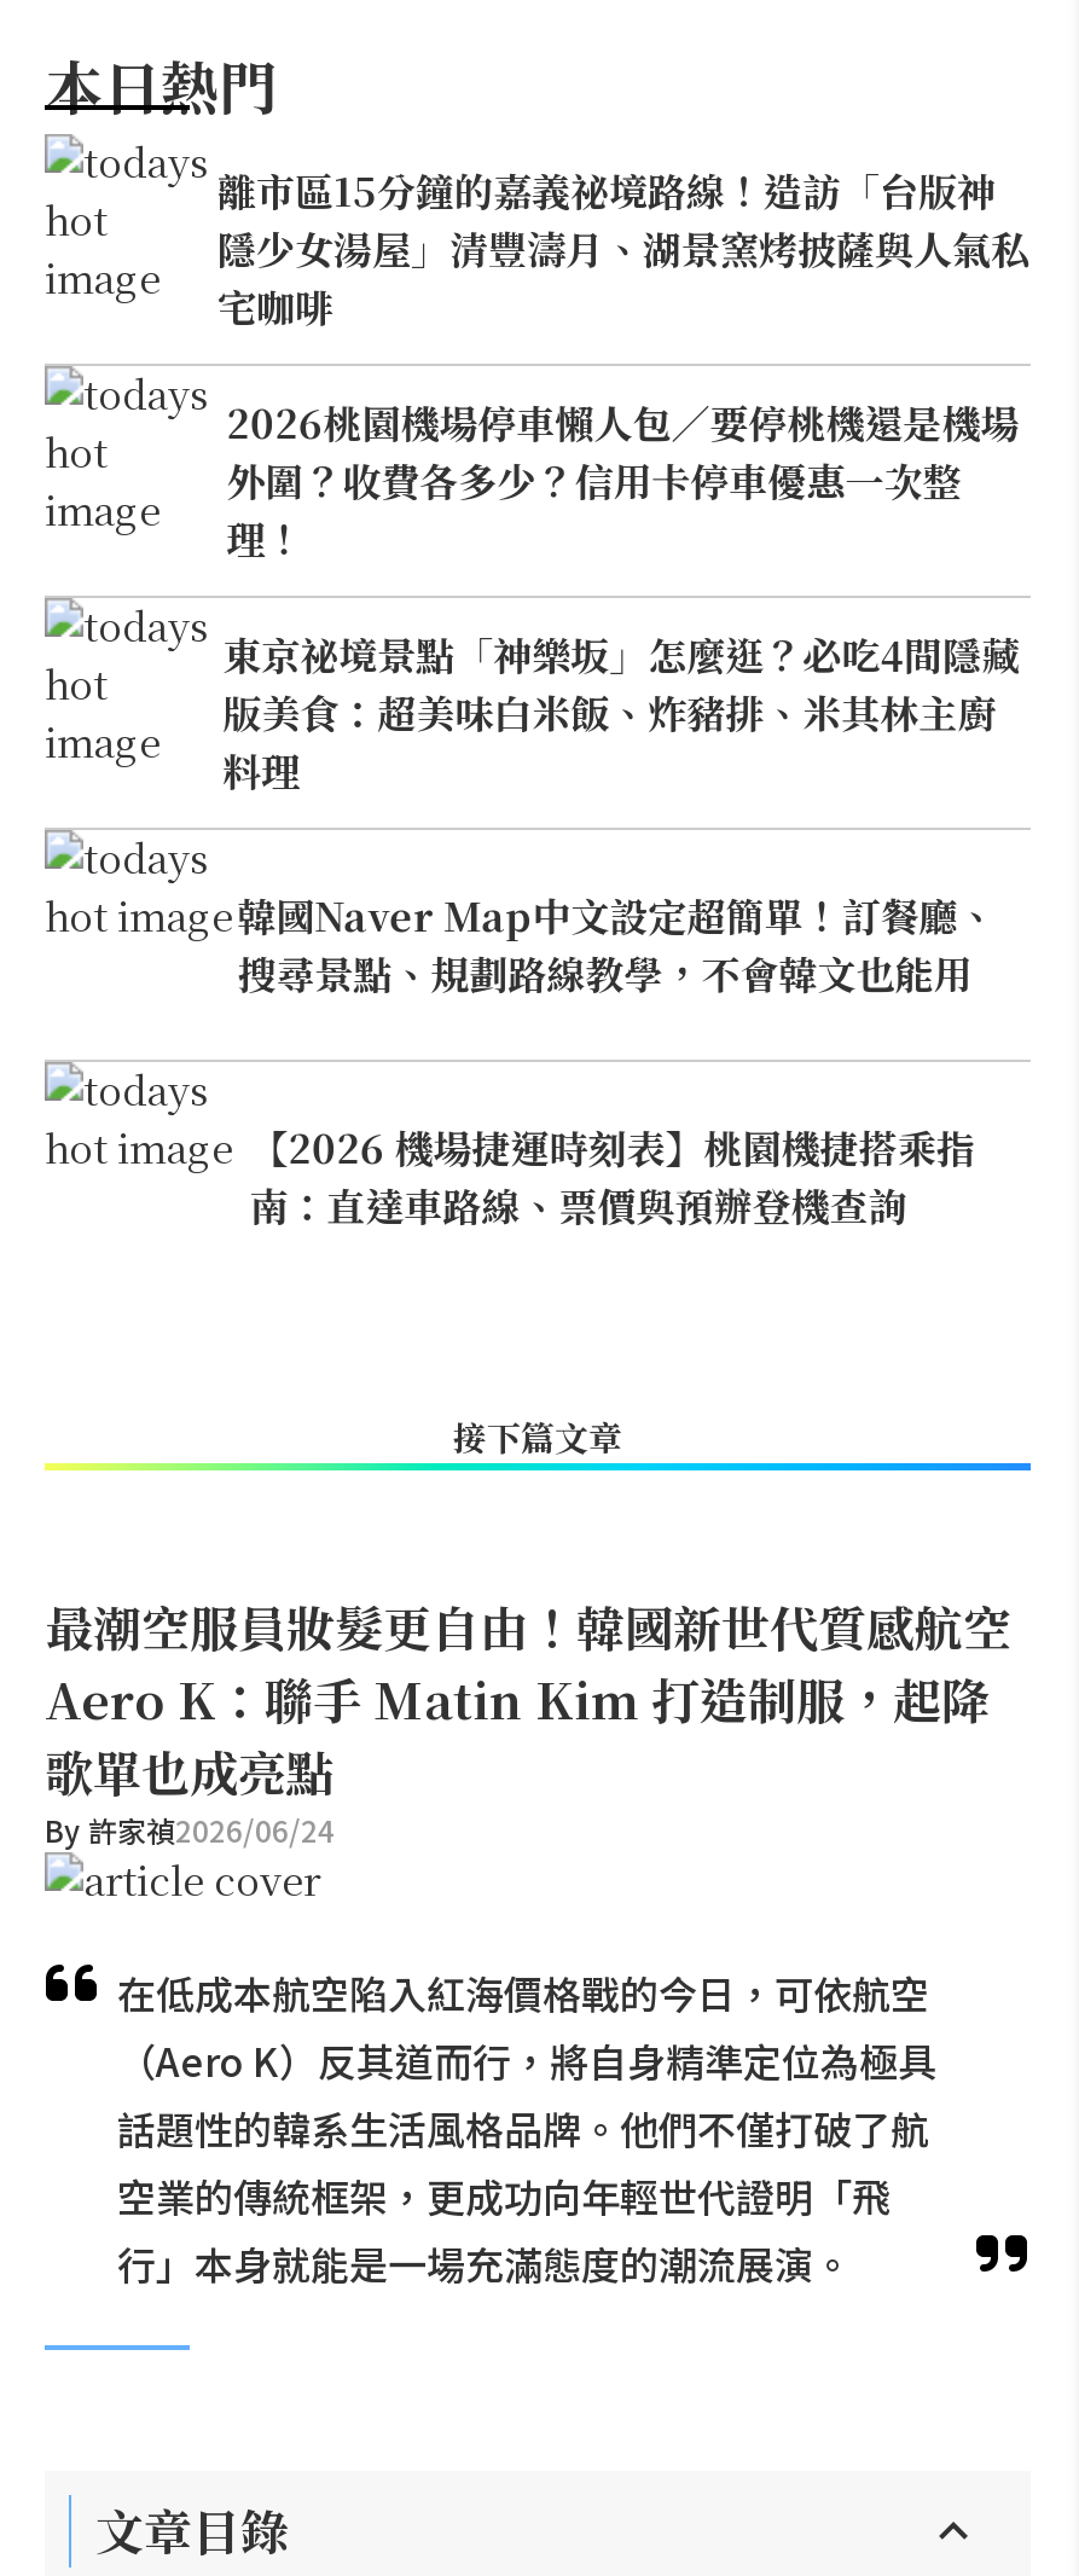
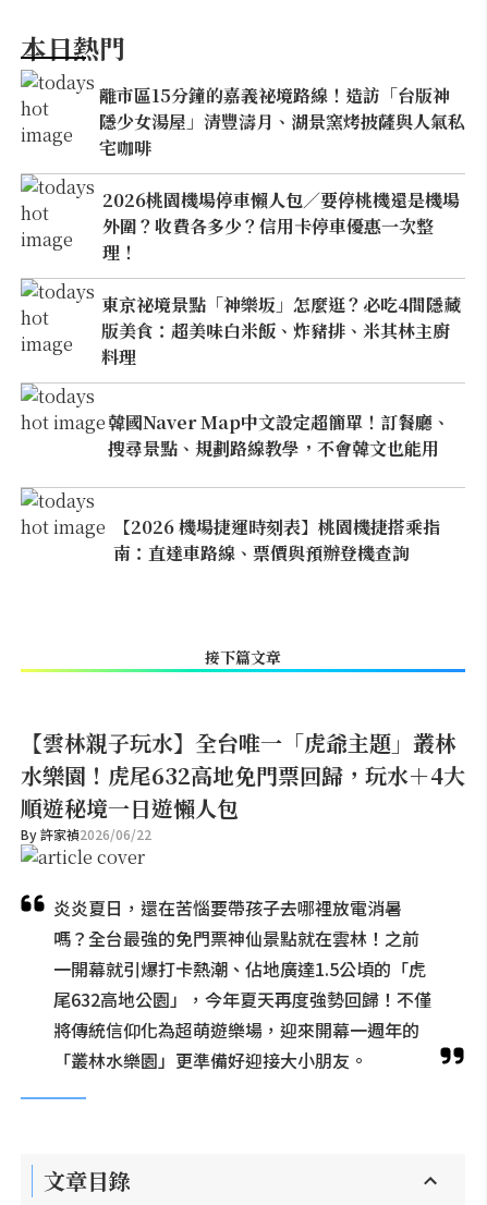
[45,1591,1011,1850] 最潮空服員妝髮更自由！韓國新世代質感航空 | Aero K：聯手 Matin Kim 打造制服，起降 | 歌單也成亮點 | By 許家禎2026/06/24 -> [21,727,465,843] 【雲林親子玩水】全台唯一「虎爺主題」叢林 | 水樂園！虎尾632高地免門票回歸，玩水＋4大 | 順遊秘境一日遊懶人包 | By 許家禎2026/06/22
[117,1963,936,2292] 在低成本航空陷入紅海價格戰的今日，可依航空 | （Aero K）反其道而行，將自身精準定位為極具 | 話題性的韓系生活風格品牌。他們不僅打破了航 | 空業的傳統框架，更成功向年輕世代證明「飛 | 行」本身就能是一場充滿態度的潮流展演。 -> [53,894,431,1073] 炎炎夏日，還在苦惱要帶孩子去哪裡放電消暑 | 嗎？全台最強的免門票神仙景點就在雲林！之前 | 一開幕就引爆打卡熱潮、佔地廣達1.5公頃的「虎 | 尾632高地公園」，今年夏天再度強勢回歸！不僅 | 將傳統信仰化為超萌遊樂場，迎來開幕一週年的 | 「叢林水樂園」更準備好迎接大小朋友。

